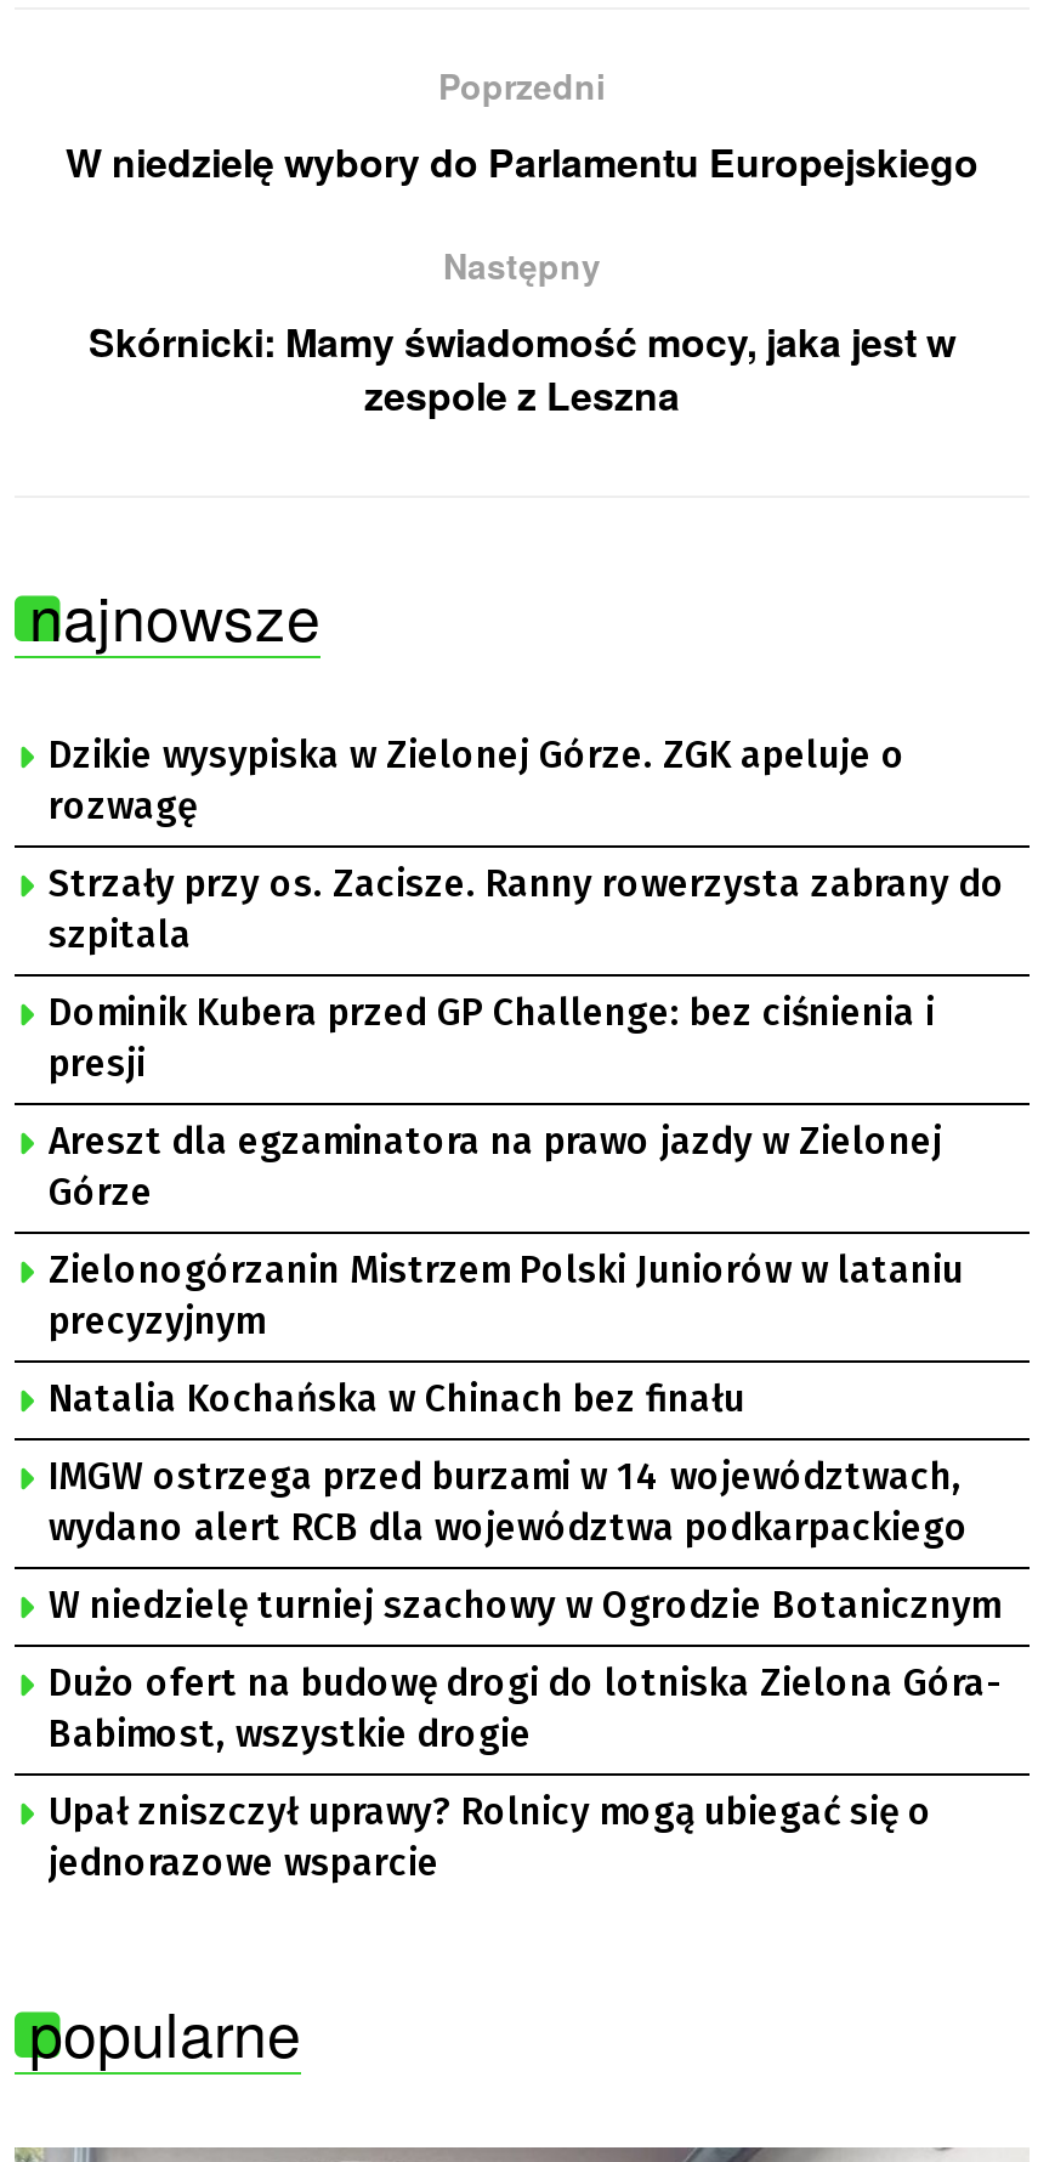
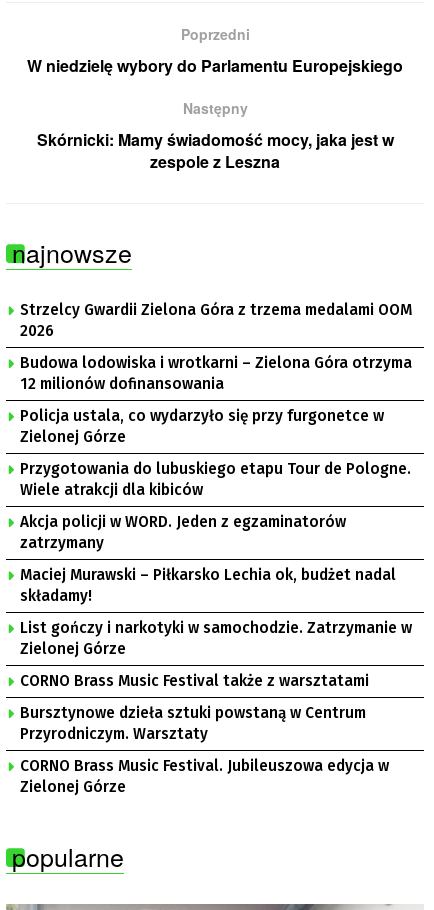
[49,734,906,829] Dzikie wysypiska w Zielonej Górze. ZGK apeluje o | rozwagę -> [20,301,412,340] Strzelcy Gwardii Zielona Góra z trzema medalami OOM | 2026
[49,863,1005,957] Strzały przy os. Zacisze. Ranny rowerzysta zabrany do | szpitala -> [20,354,412,393] Budowa lodowiska i wrotkarni – Zielona Góra otrzyma | 12 milionów dofinansowania
[49,991,935,1086] Dominik Kubera przed GP Challenge: bez ciśnienia i | presji -> [20,407,384,446] Policja ustala, co wydarzyło się przy furgonetce w | Zielonej Górze
[49,1120,942,1215] Areszt dla egzaminatora na prawo jazdy w Zielonej | Górze -> [20,460,411,499] Przygotowania do lubuskiego etapu Tour de Pologne. | Wiele atrakcji dla kibiców
[49,1249,964,1344] Zielonogórzanin Mistrzem Polski Juniorów w lataniu | precyzyjnym -> [20,513,346,552] Akcja policji w WORD. Jeden z egzaminatorów | zatrzymany
[49,1378,745,1421] Natalia Kochańska w Chinach bez finału -> [20,566,396,605] Maciej Murawski – Piłkarsko Lechia ok, budżet nadal | składamy!
[49,1455,969,1550] IMGW ostrzega przed burzami w 14 województwach, | wydano alert RCB dla województwa podkarpackiego -> [20,619,412,658] List gończy i narkotyki w samochodzie. Zatrzymanie w | Zielonej Górze
[49,1584,1000,1628] W niedzielę turniej szachowy w Ogrodzie Botanicznym -> [20,672,369,690] CORNO Brass Music Festival także z warsztatami
[49,1662,1003,1757] Dużo ofert na budowę drogi do lotniska Zielona Góra- | Babimost, wszystkie drogie -> [20,704,366,743] Bursztynowe dzieła sztuki powstaną w Centrum | Przyrodniczym. Warsztaty
[49,1791,932,1885] Upał zniszczył uprawy? Rolnicy mogą ubiegać się o | jednorazowe wsparcie -> [20,757,389,796] CORNO Brass Music Festival. Jubileuszowa edycja w | Zielonej Górze

